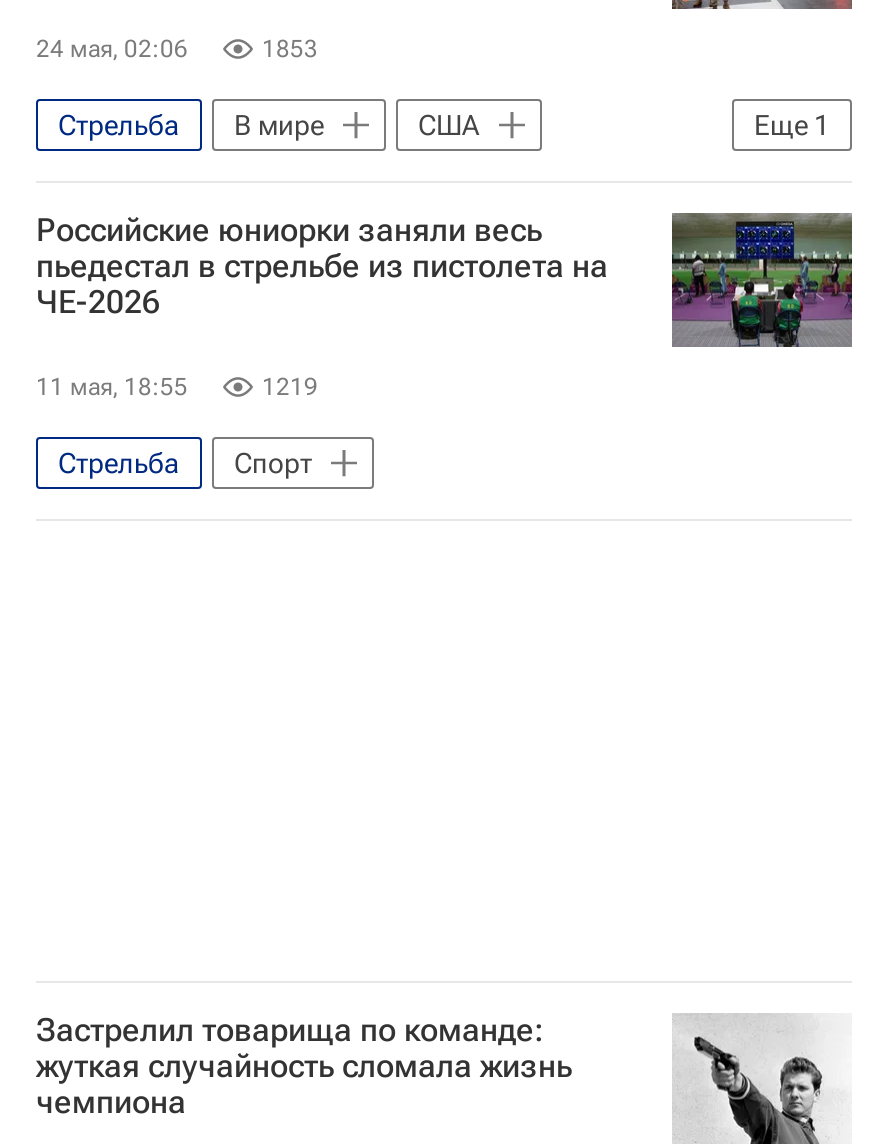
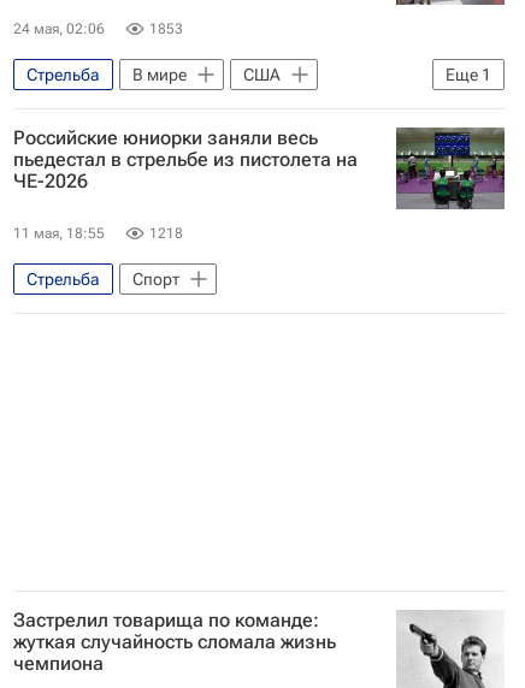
[262,373,318,401] 1219 -> [149,224,183,241] 1218

